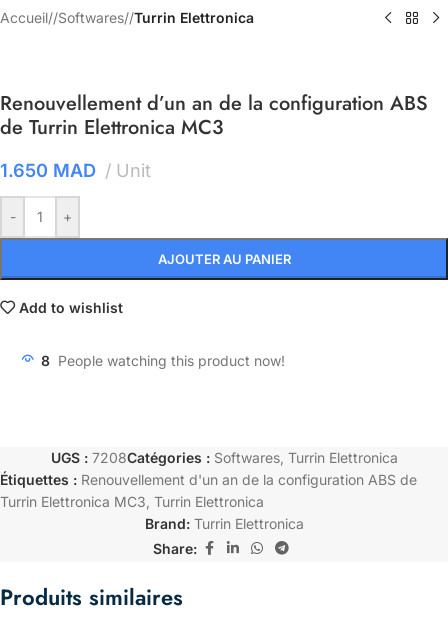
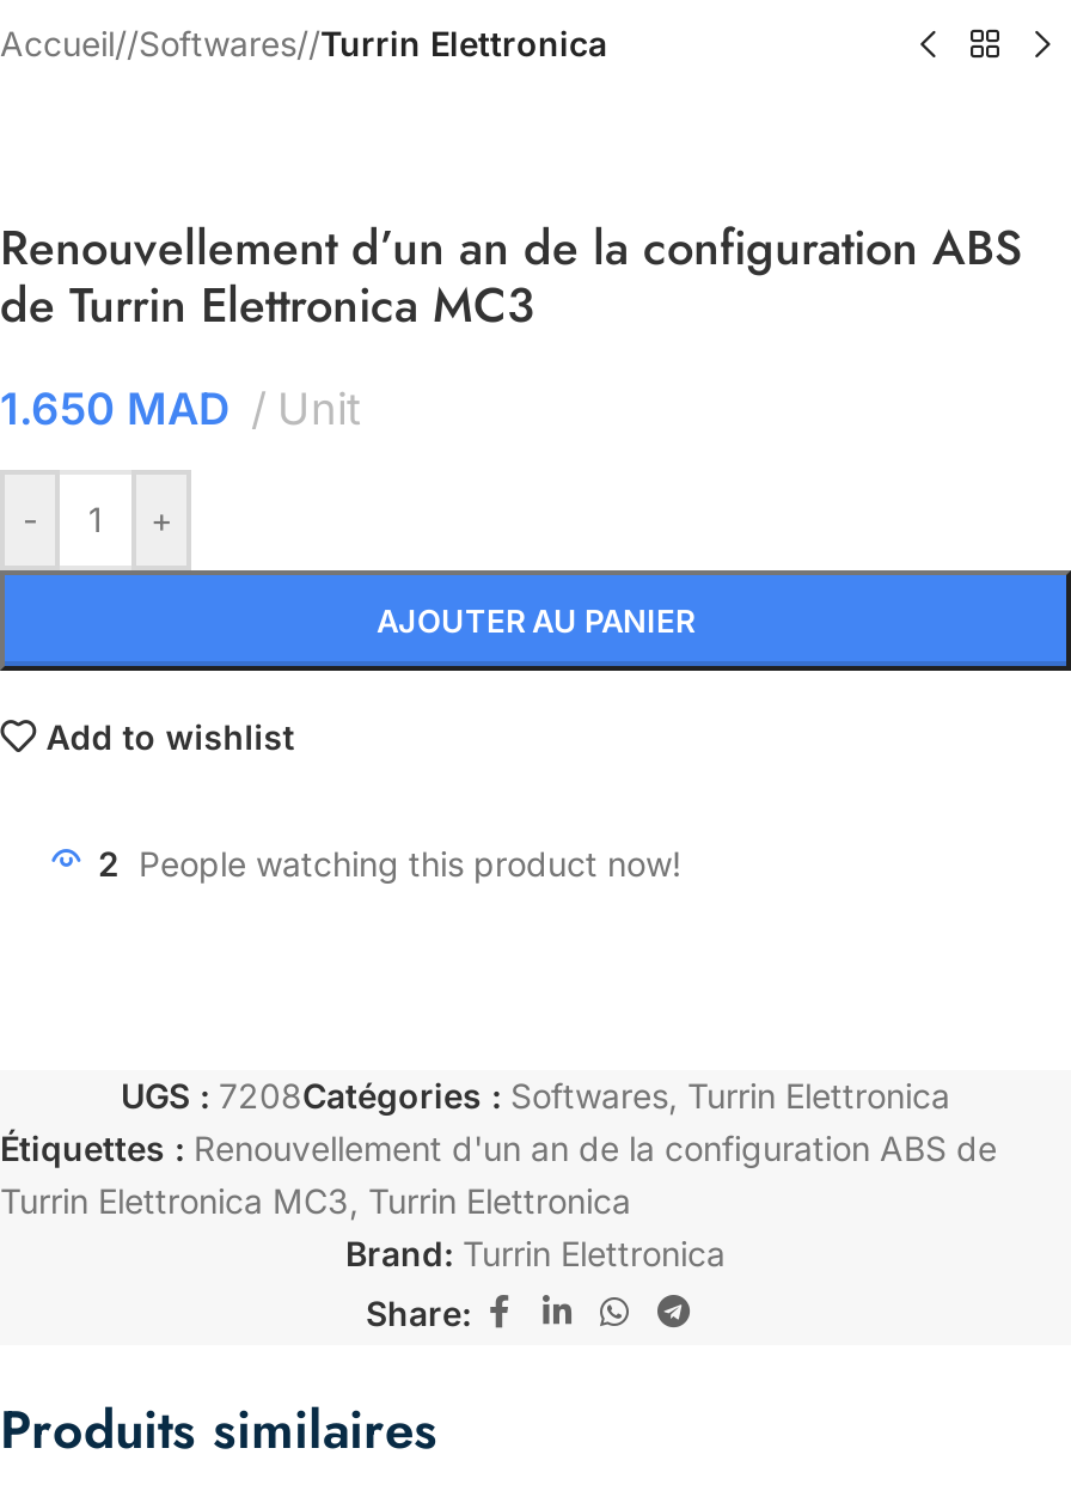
[41,352,285,369] 8 People watching this product now! -> [98,843,681,884] 2 People watching this product now!

